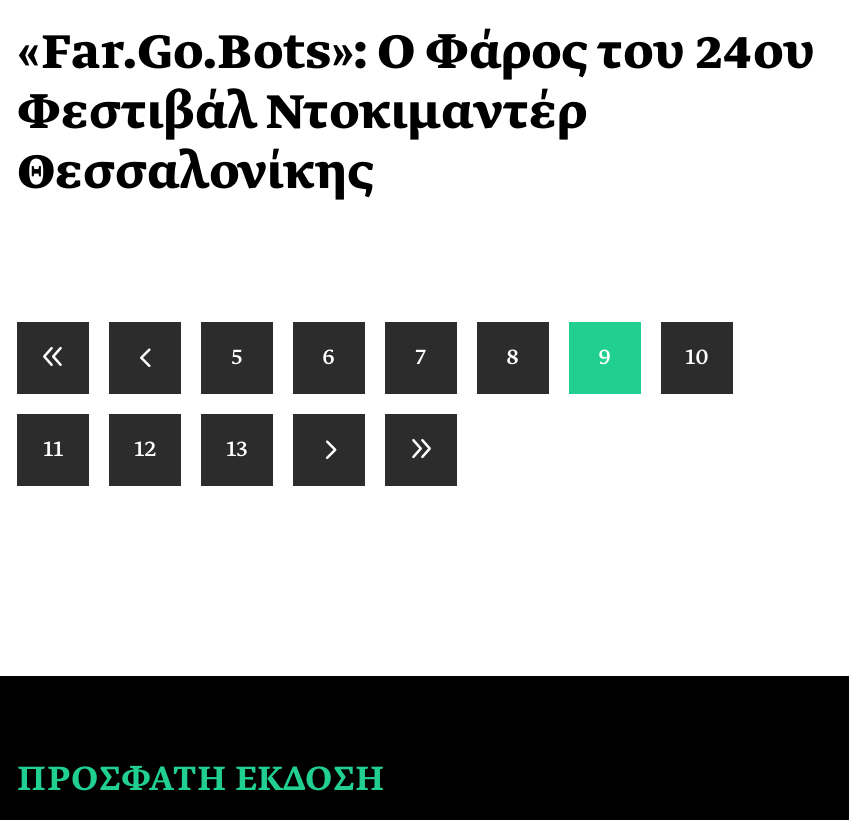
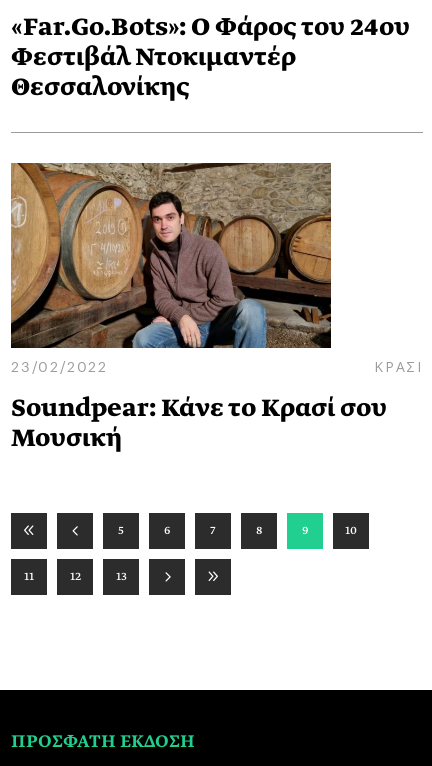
none -> [10,162,423,455] [image] | 23/02/2022 | ΚΡΑΣΙ | Soundpear: Κάνε το Κρασί σου | Μουσική

